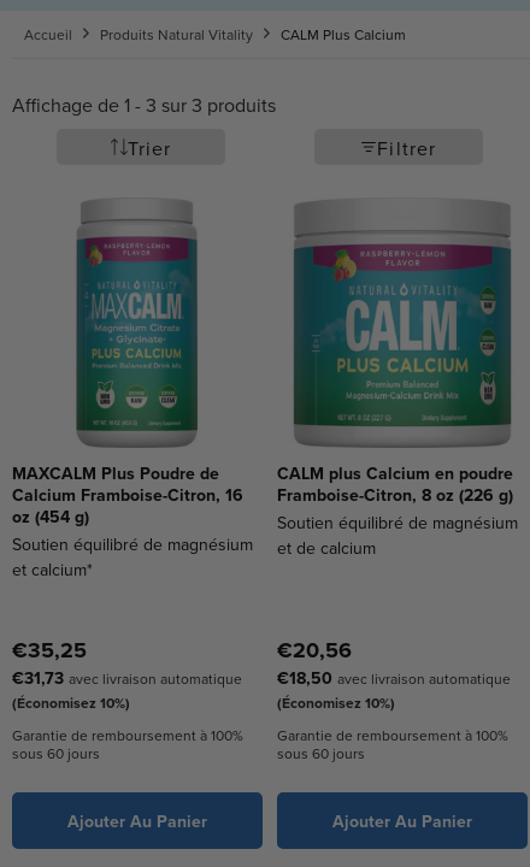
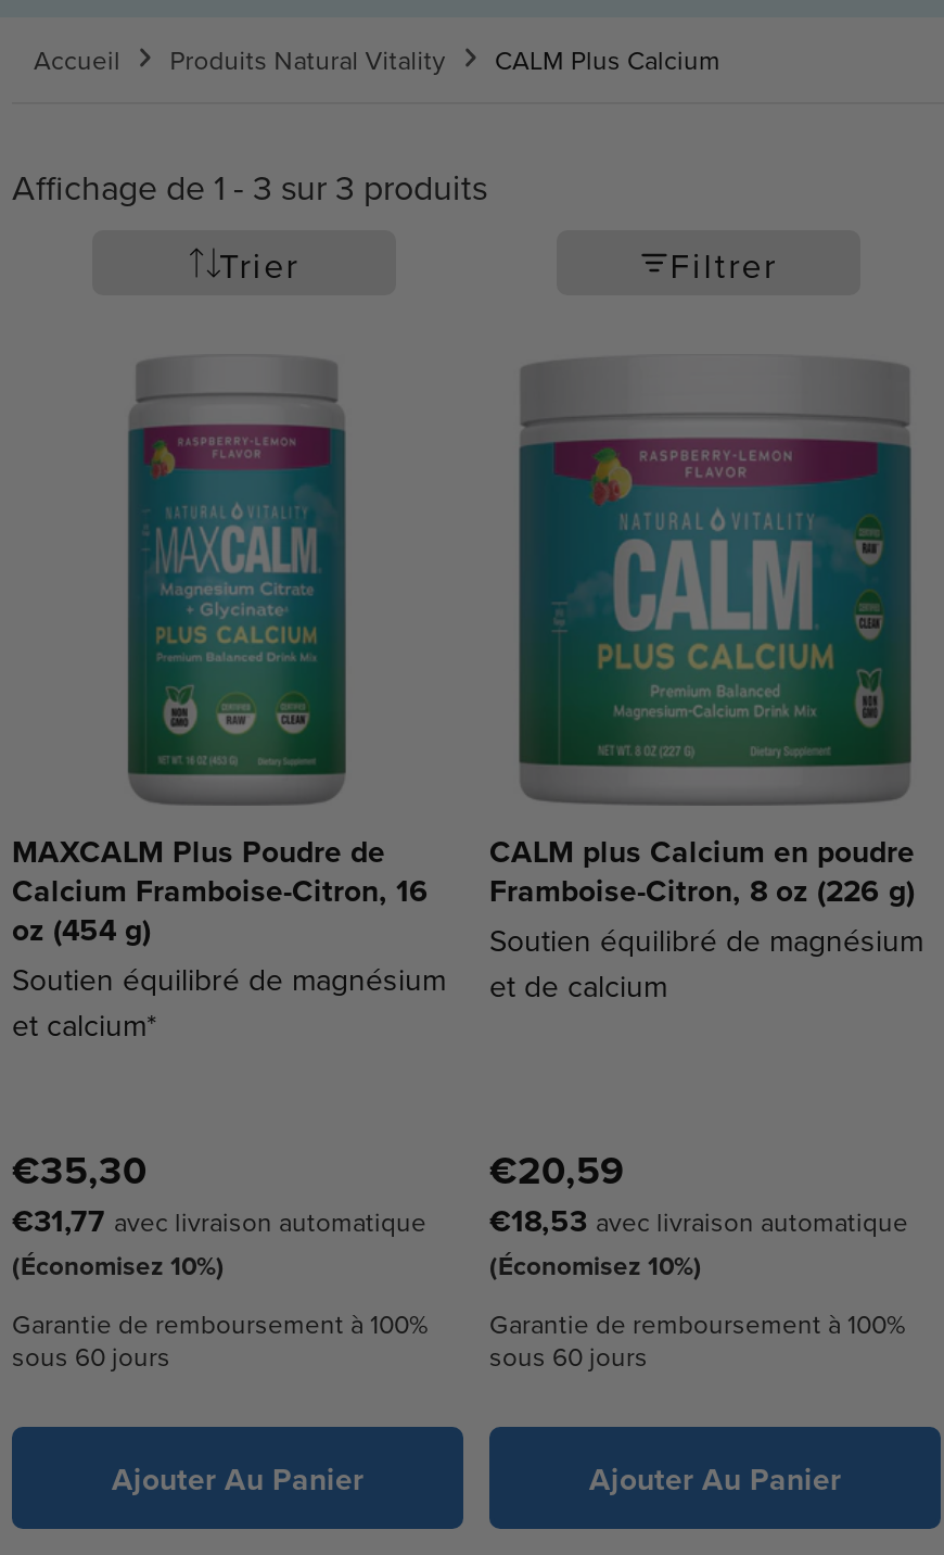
[12,635,87,666] €35,25 -> [12,1142,146,1199] €35,30
[277,635,352,666] €20,56 -> [489,1142,624,1199] €20,59
[12,666,242,690] €31,73 avec livraison automatique -> [12,1199,426,1242] €31,77 avec livraison automatique
[277,666,511,690] €18,50 avec livraison automatique -> [489,1199,908,1242] €18,53 avec livraison automatique

